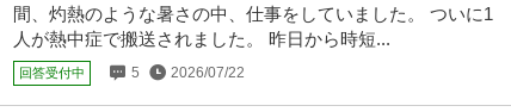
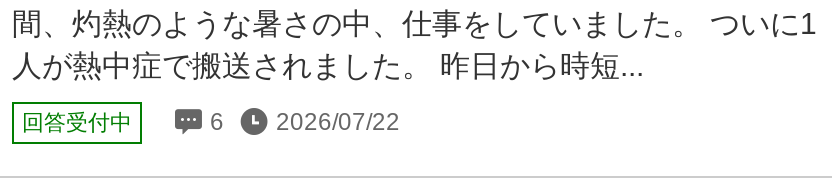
[131,65,245,81] 5 2026/07/22 -> [210,109,400,137] 6 2026/07/22

